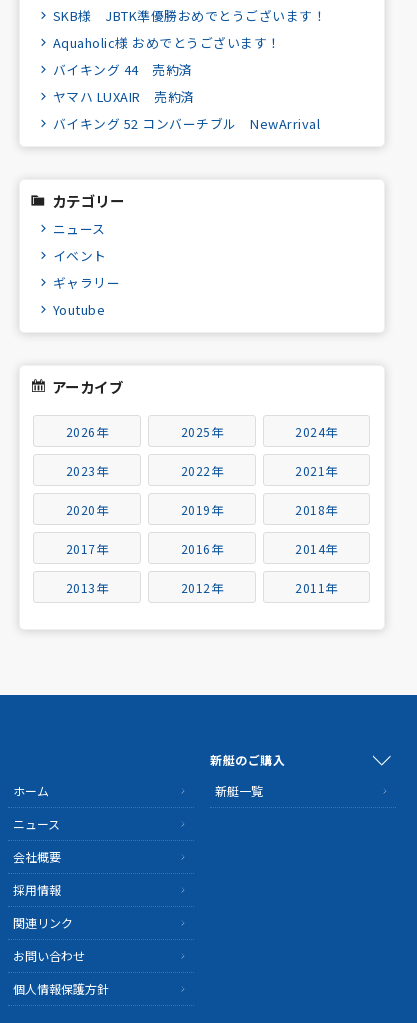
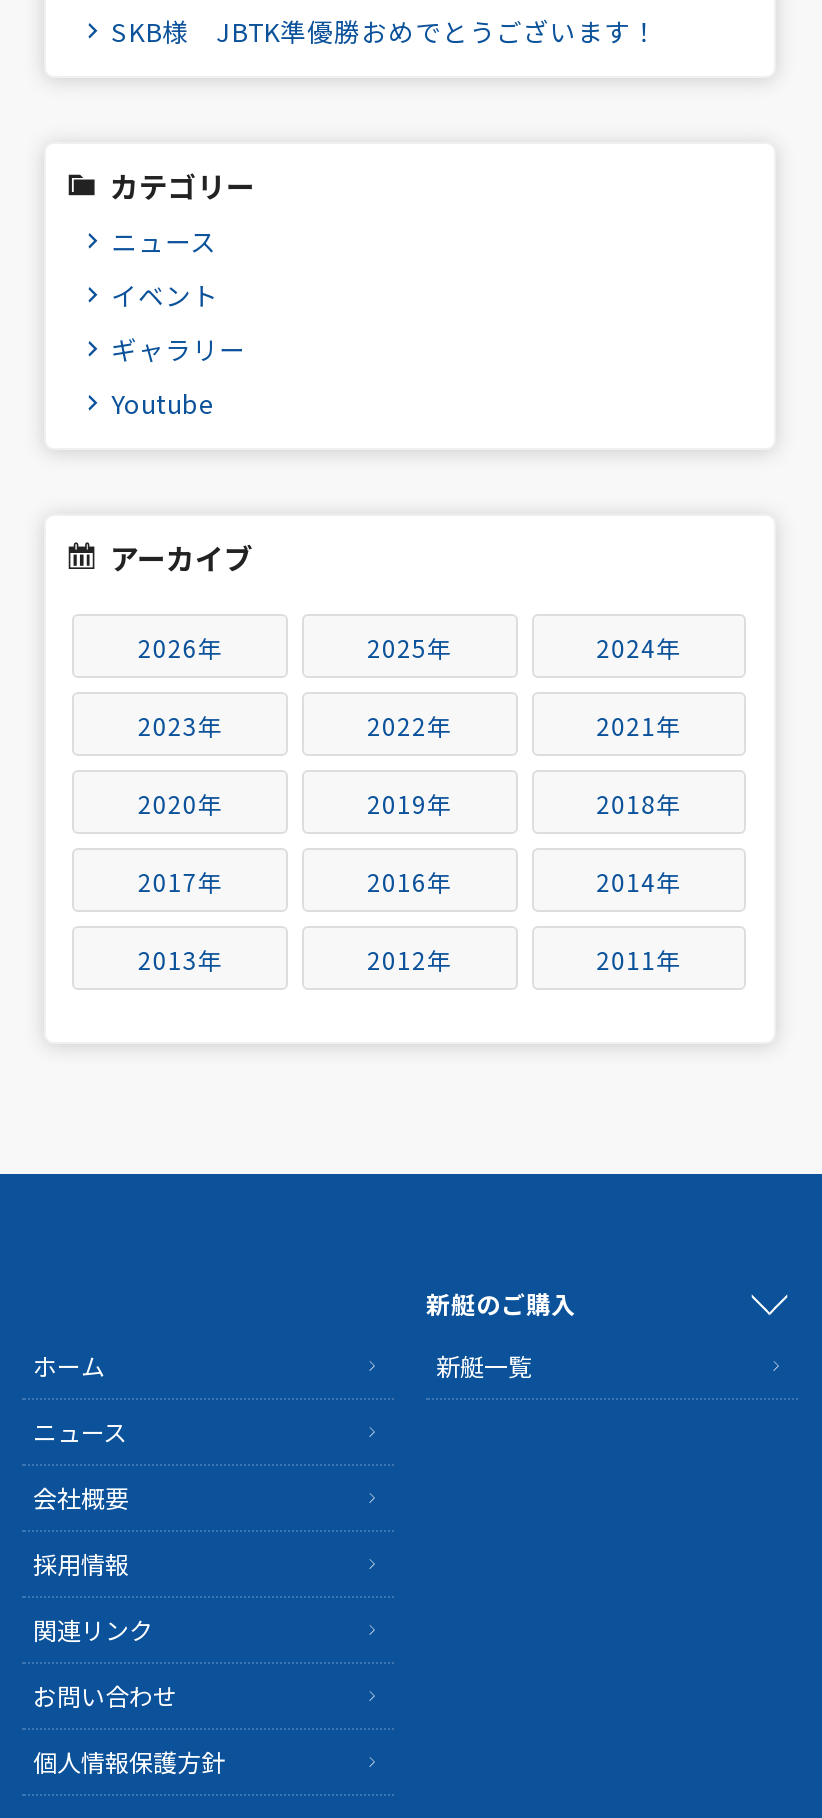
[52,33,320,133] Aquaholic様 おめでとうございます！ | バイキング 44 売約済 | ヤマハ LUXAIR 売約済 | バイキング 52 コンバーチブル NewArrival -> none

